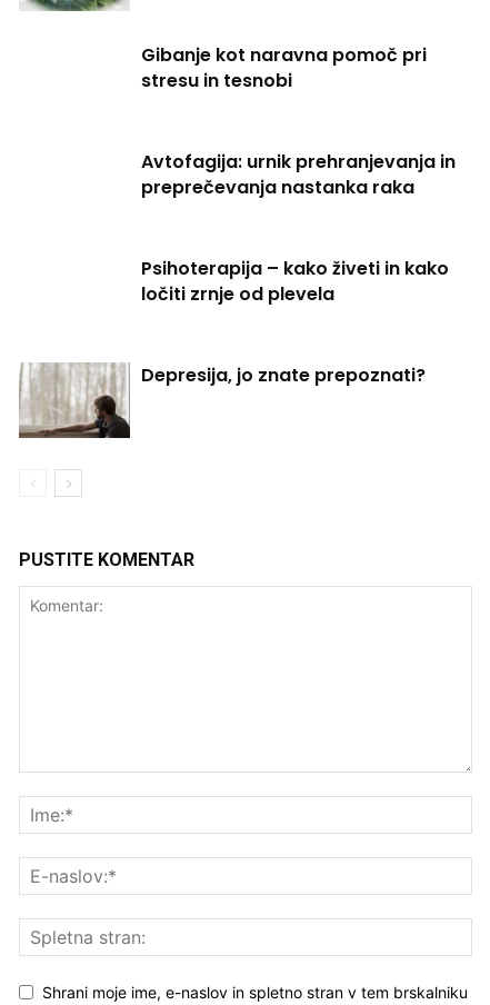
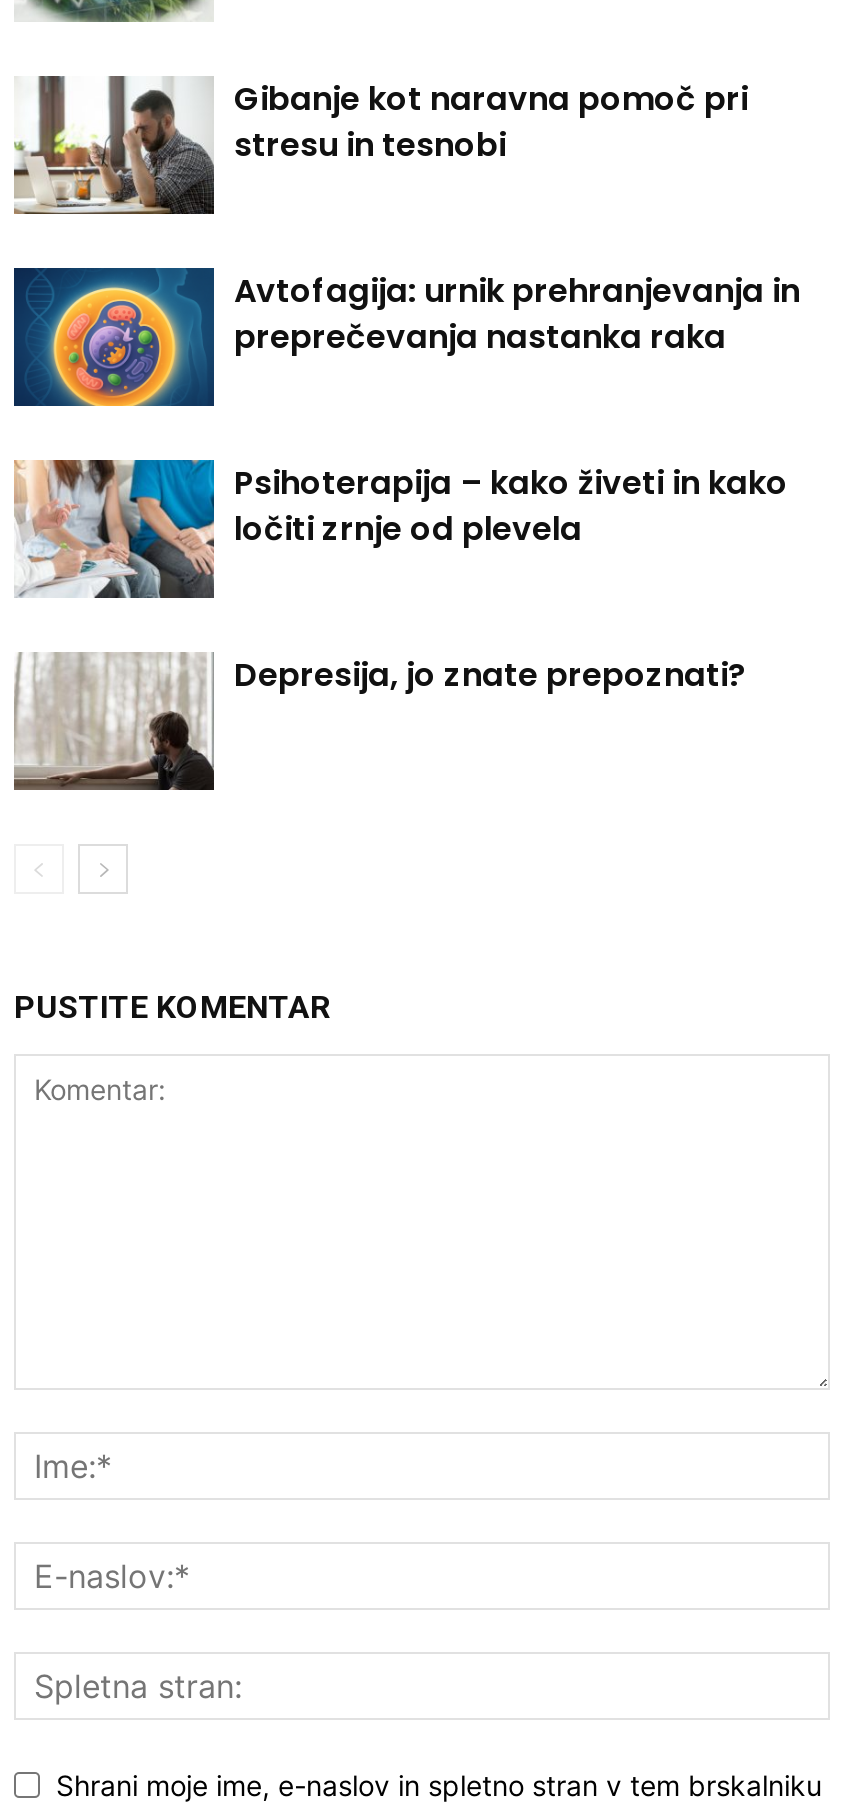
none -> [12,74,216,216] [image]
none -> [12,266,216,408] [image]
none -> [12,458,216,600] [image]

